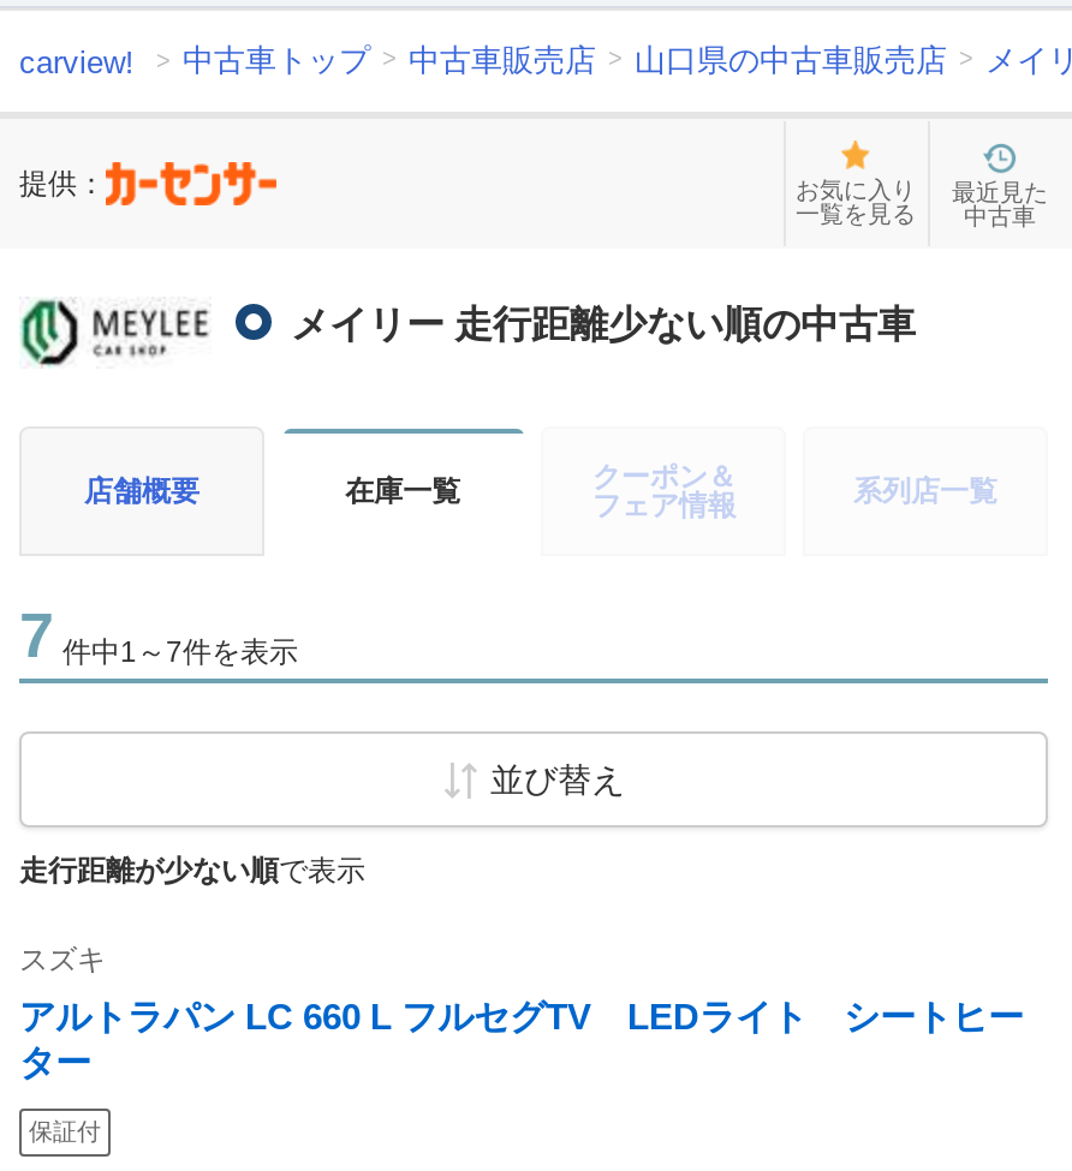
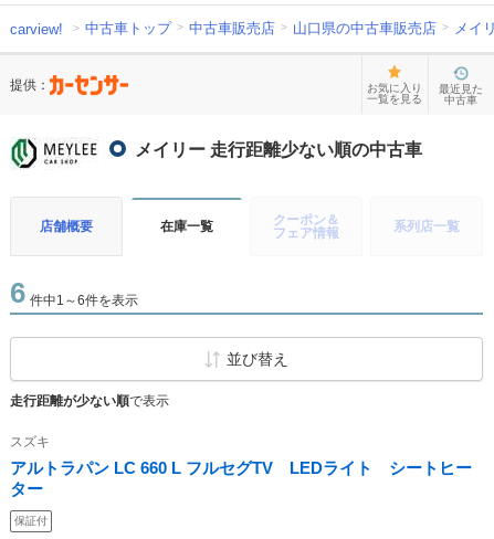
[19,599,298,671] 7 件中1～7件を表示 -> [10,276,138,309] 6 件中1～6件を表示

